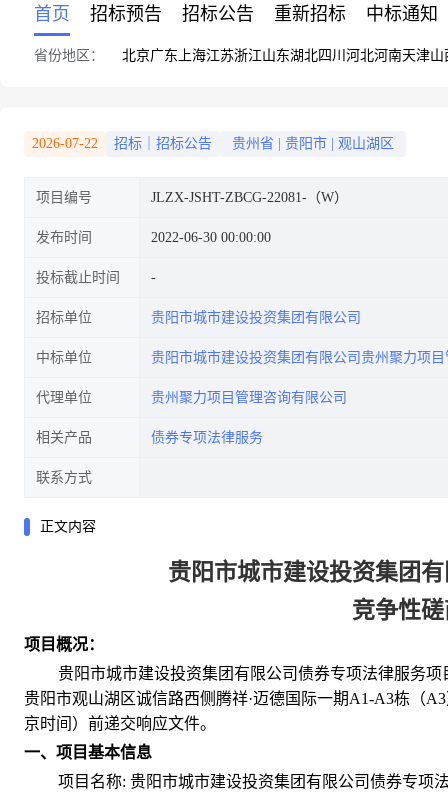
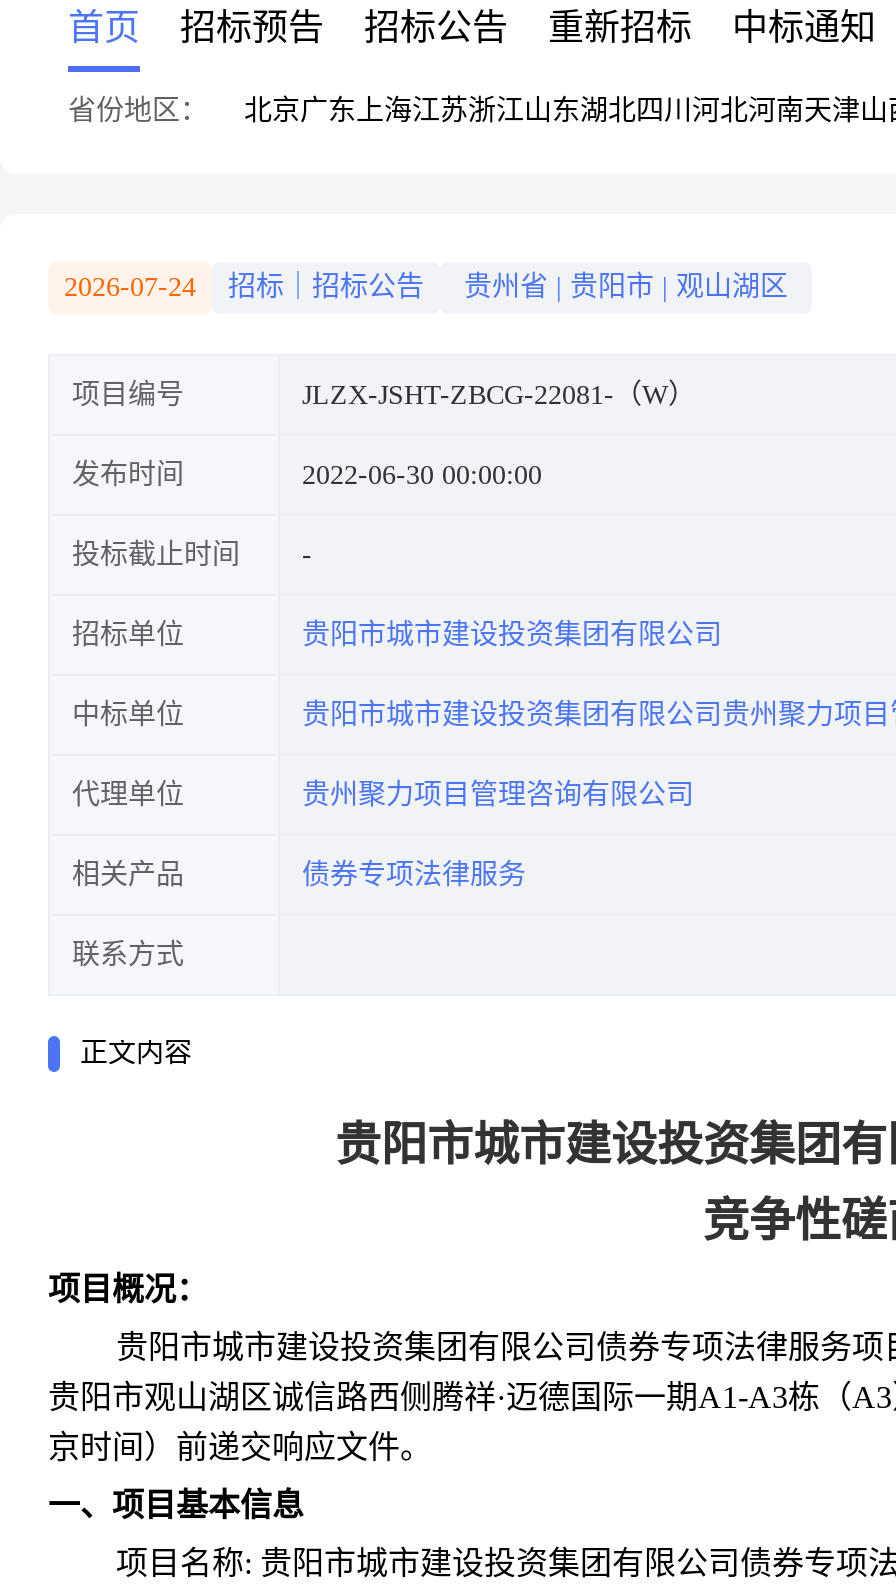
[32,136,98,151] 2026-07-22 -> [64,272,196,302] 2026-07-24

